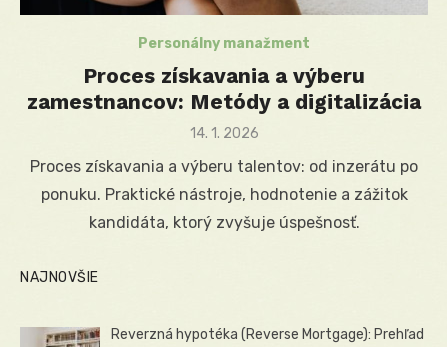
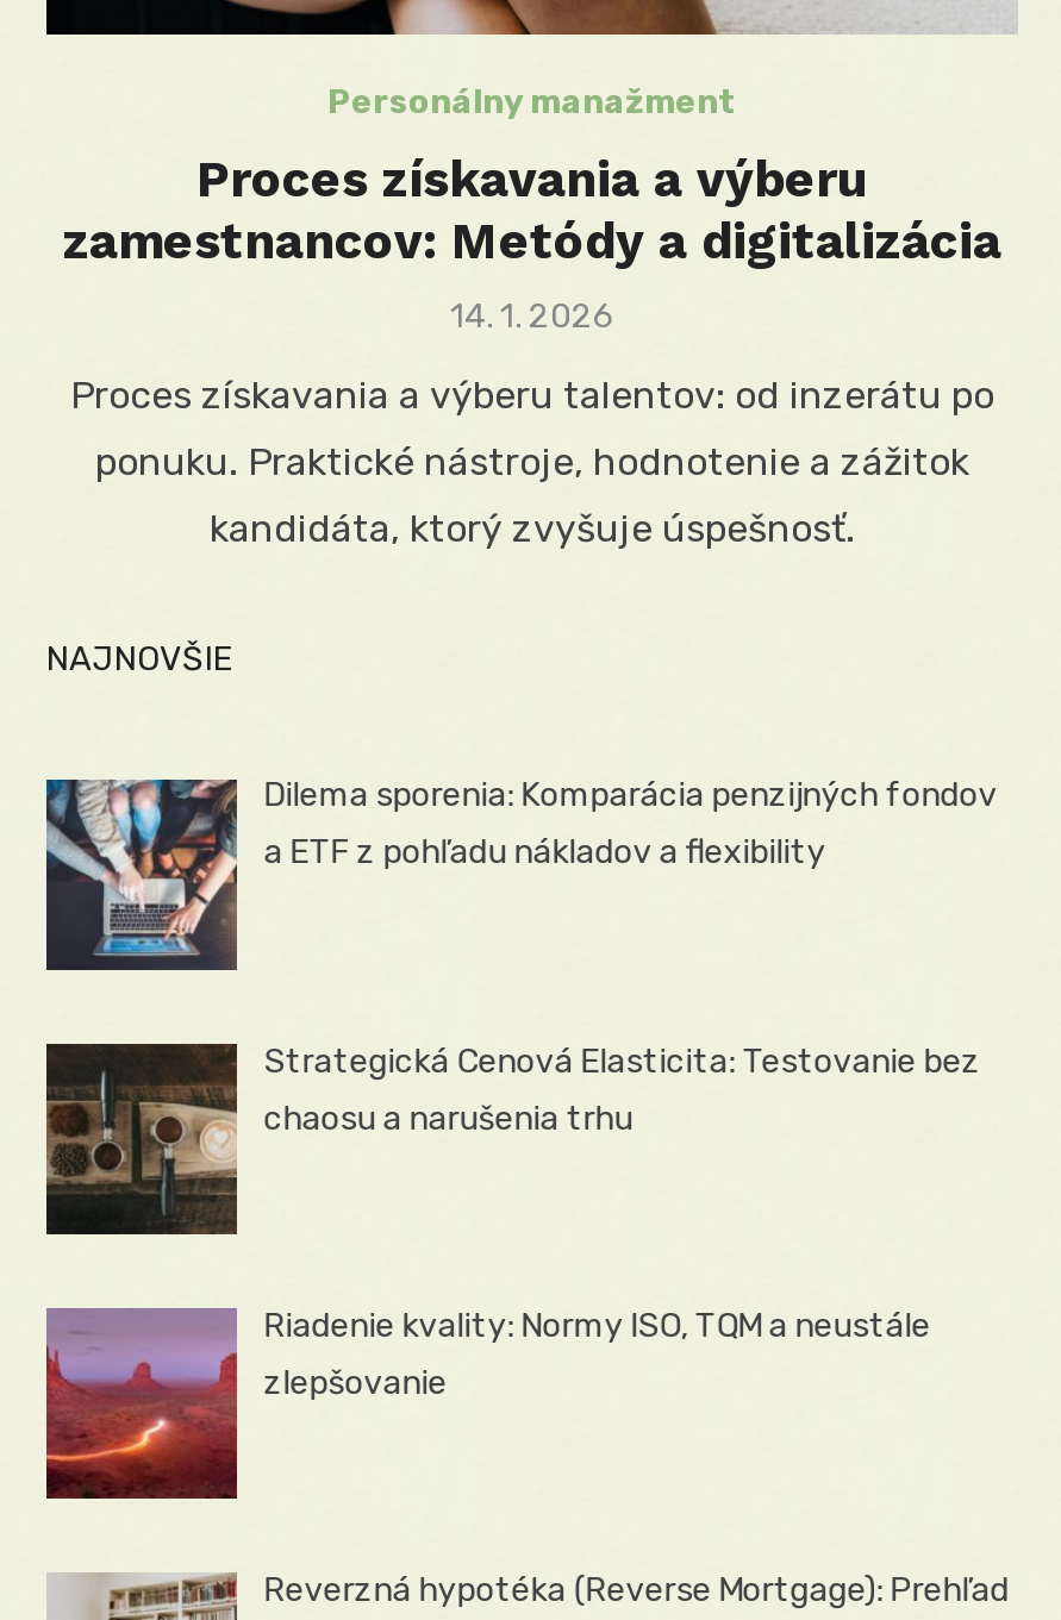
none -> [44,775,997,971] [image] | Dilema sporenia: Komparácia penzijných fondov | a ETF z pohľadu nákladov a flexibility
none -> [44,1040,981,1236] [image] | Strategická Cenová Elasticita: Testovanie bez | chaosu a narušenia trhu
none -> [44,1305,930,1500] [image] | Riadenie kvality: Normy ISO, TQM a neustále | zlepšovanie

